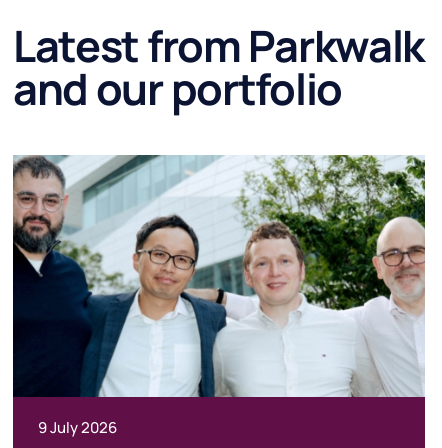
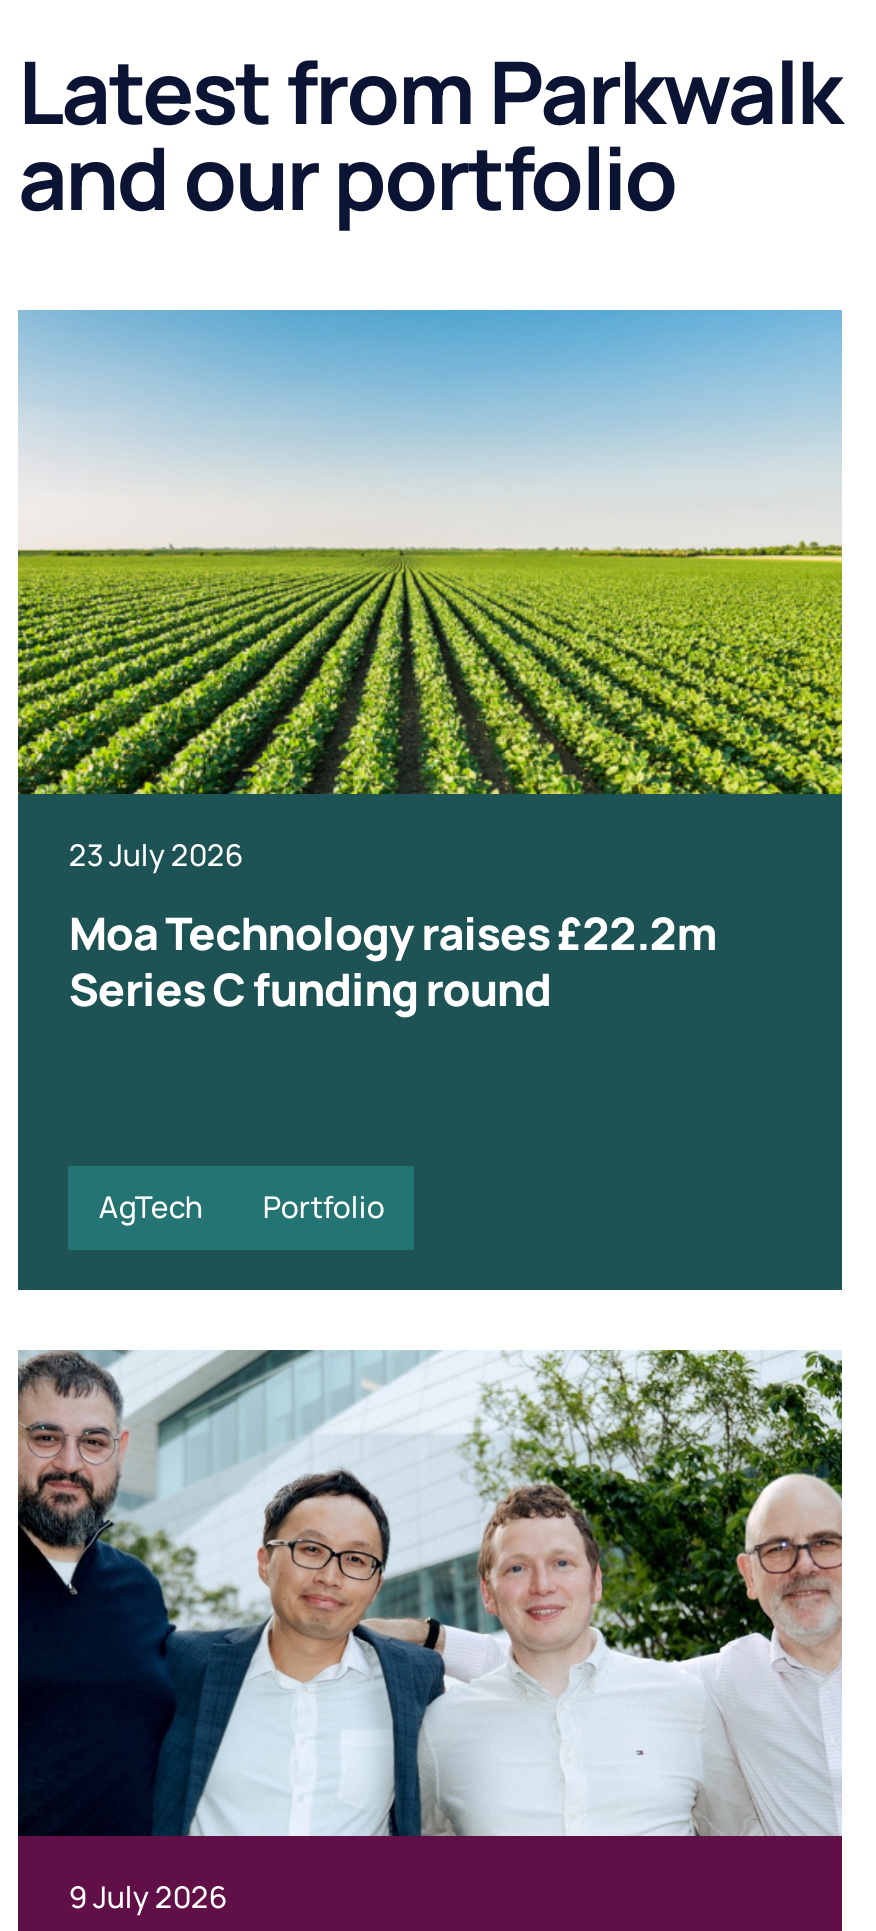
none -> [16,308,844,1292] [image] | 23 July 2026 | Moa Technology raises £22.2m | Series C funding round
none -> [99,1187,385,1229] AgTech | Portfolio

